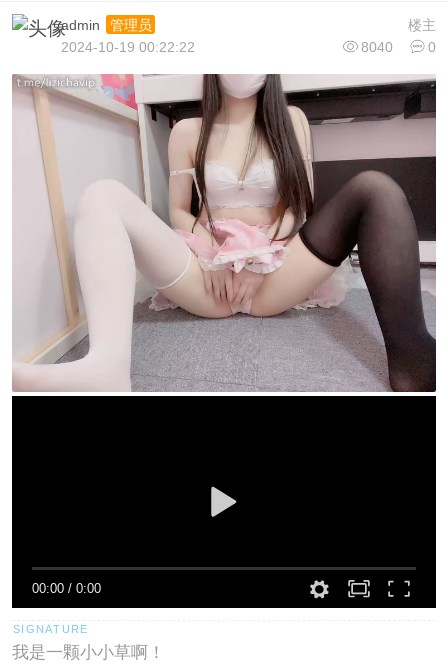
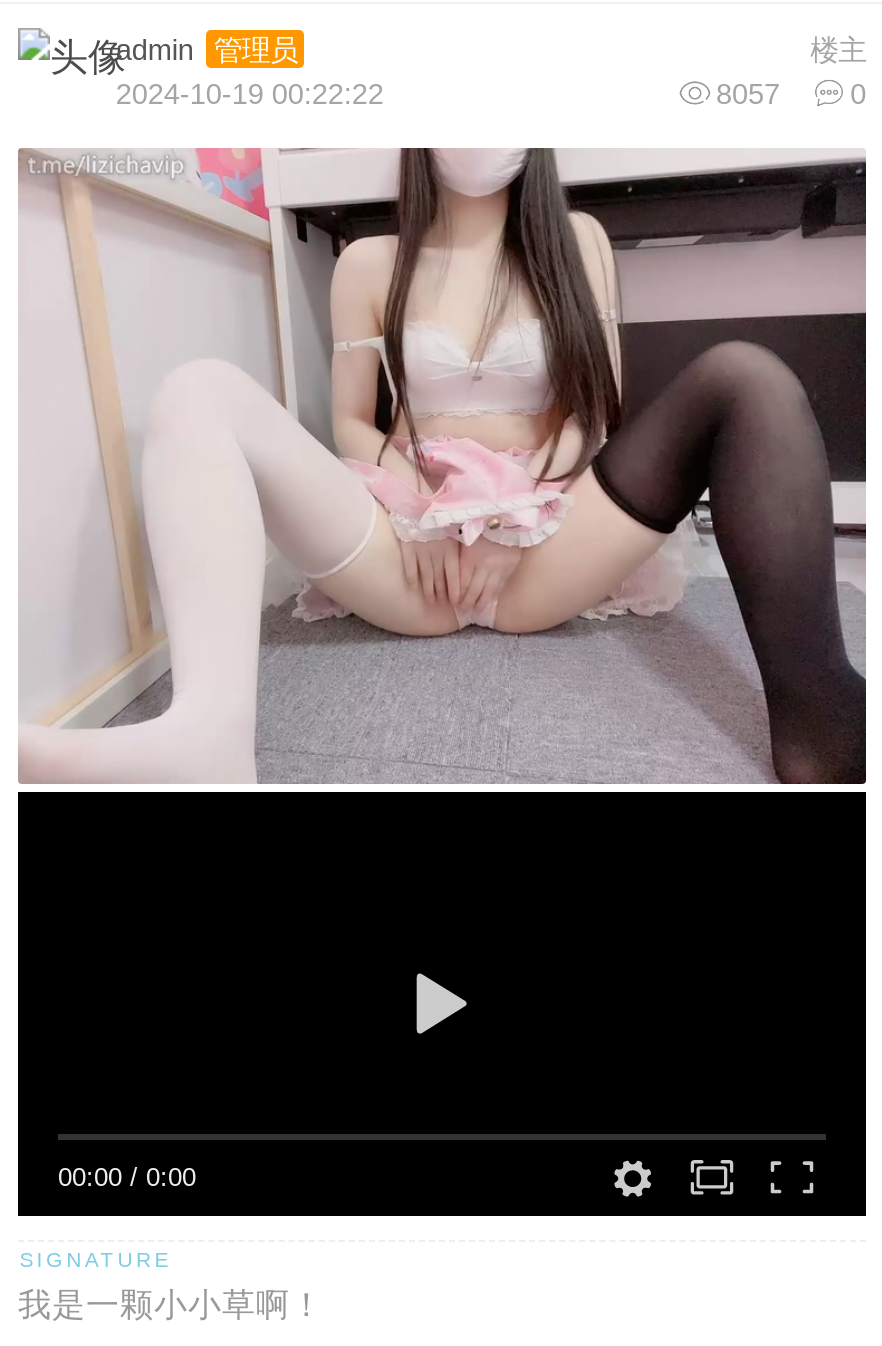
[361,39,436,55] 8040 0 -> [716,78,866,110] 8057 0

